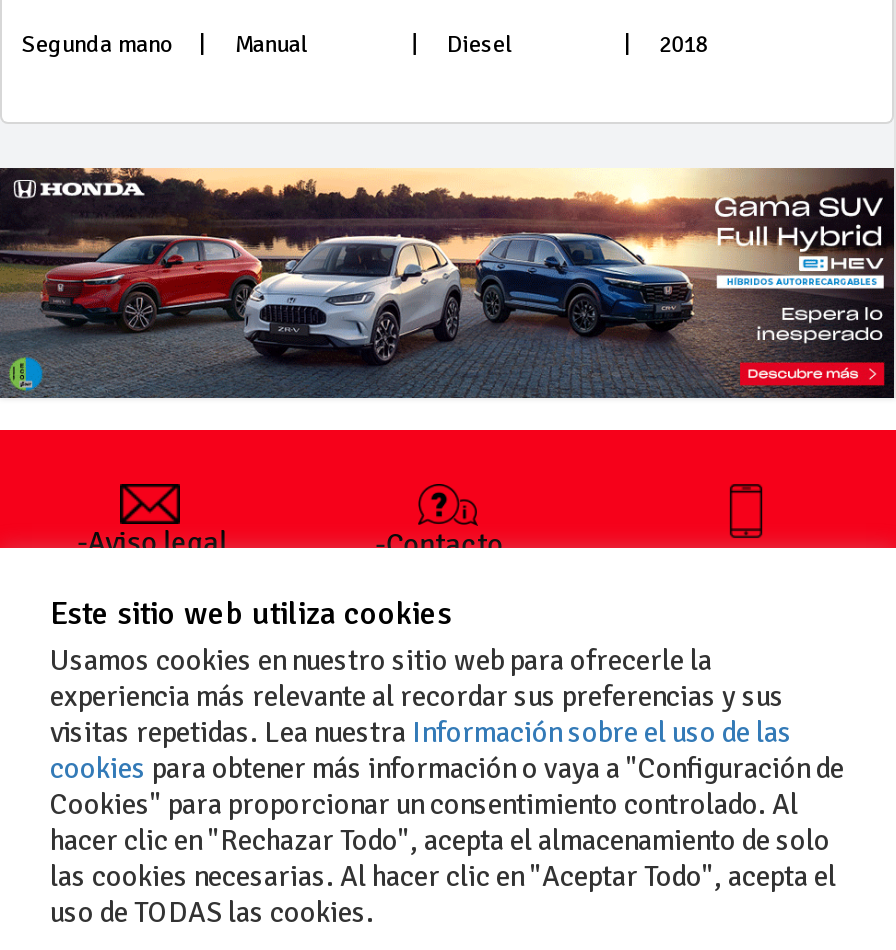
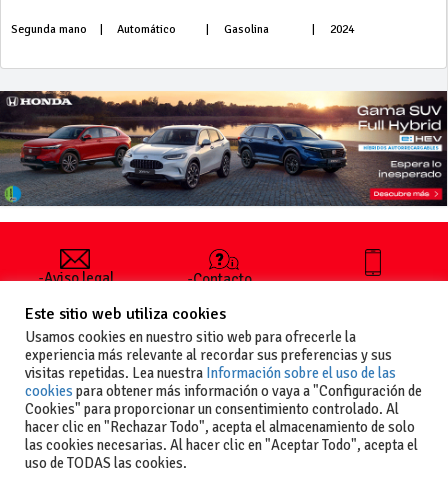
[234,30,306,60] Manual -> [117,22,176,37] Automático
[447,30,511,60] Diesel -> [223,22,268,37] Gasolina
[660,30,708,60] 2018 -> [330,22,354,37] 2024

